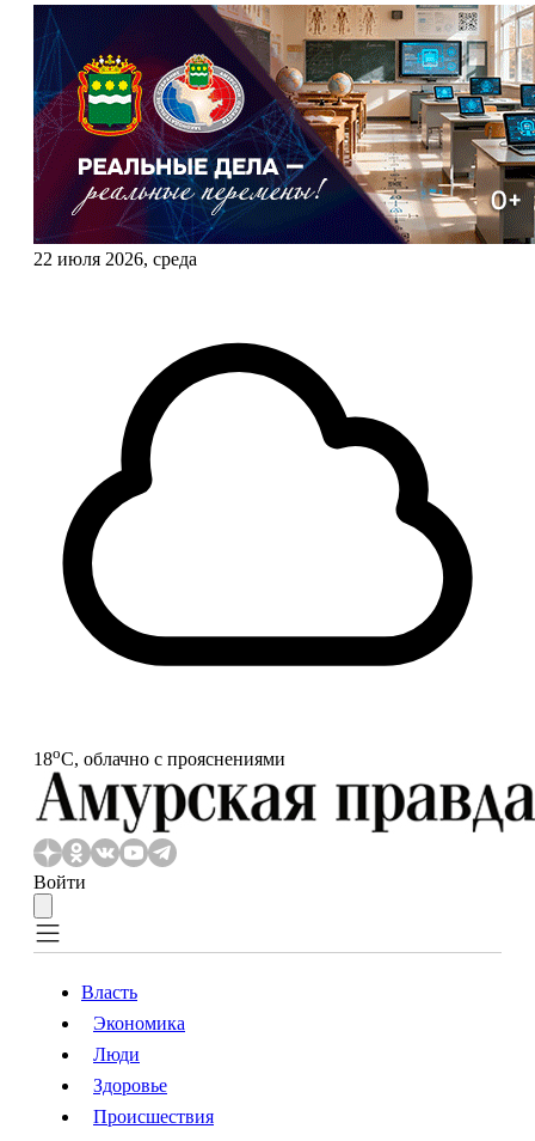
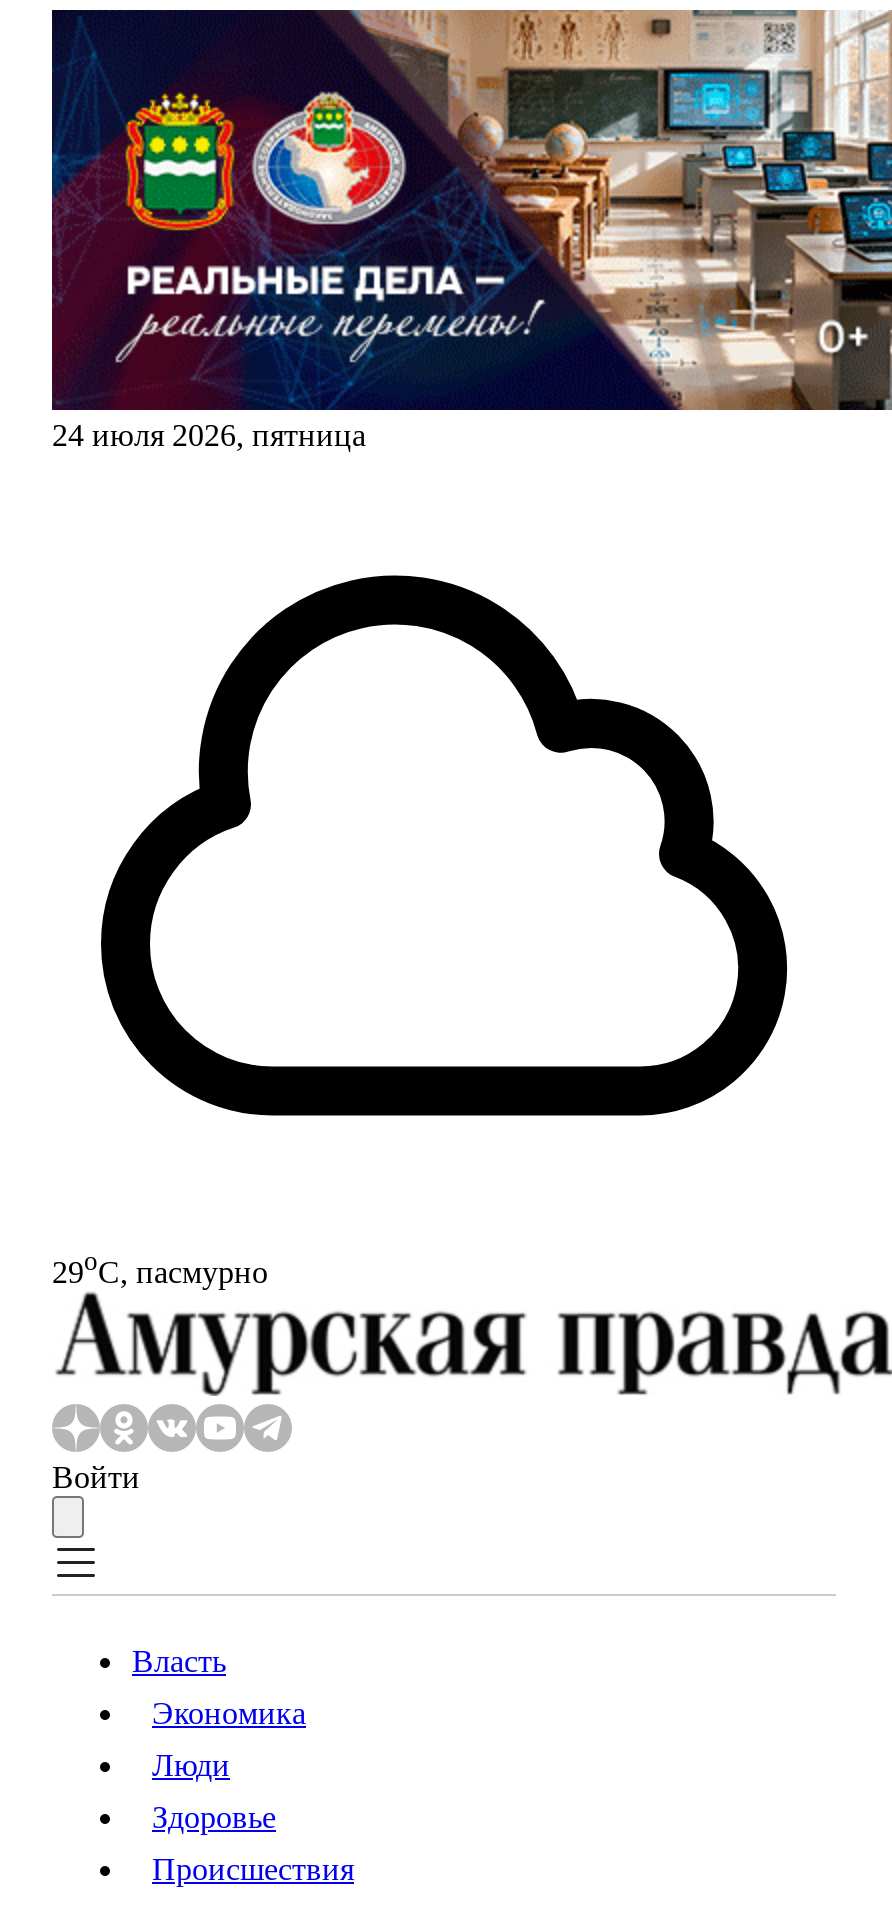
[33,249,197,269] 22 июля 2026, среда -> [52,418,366,452] 24 июля 2026, пятница
[33,744,285,769] 18oС, облачно с прояснениями -> [52,1246,268,1289] 29oС, пасмурно

